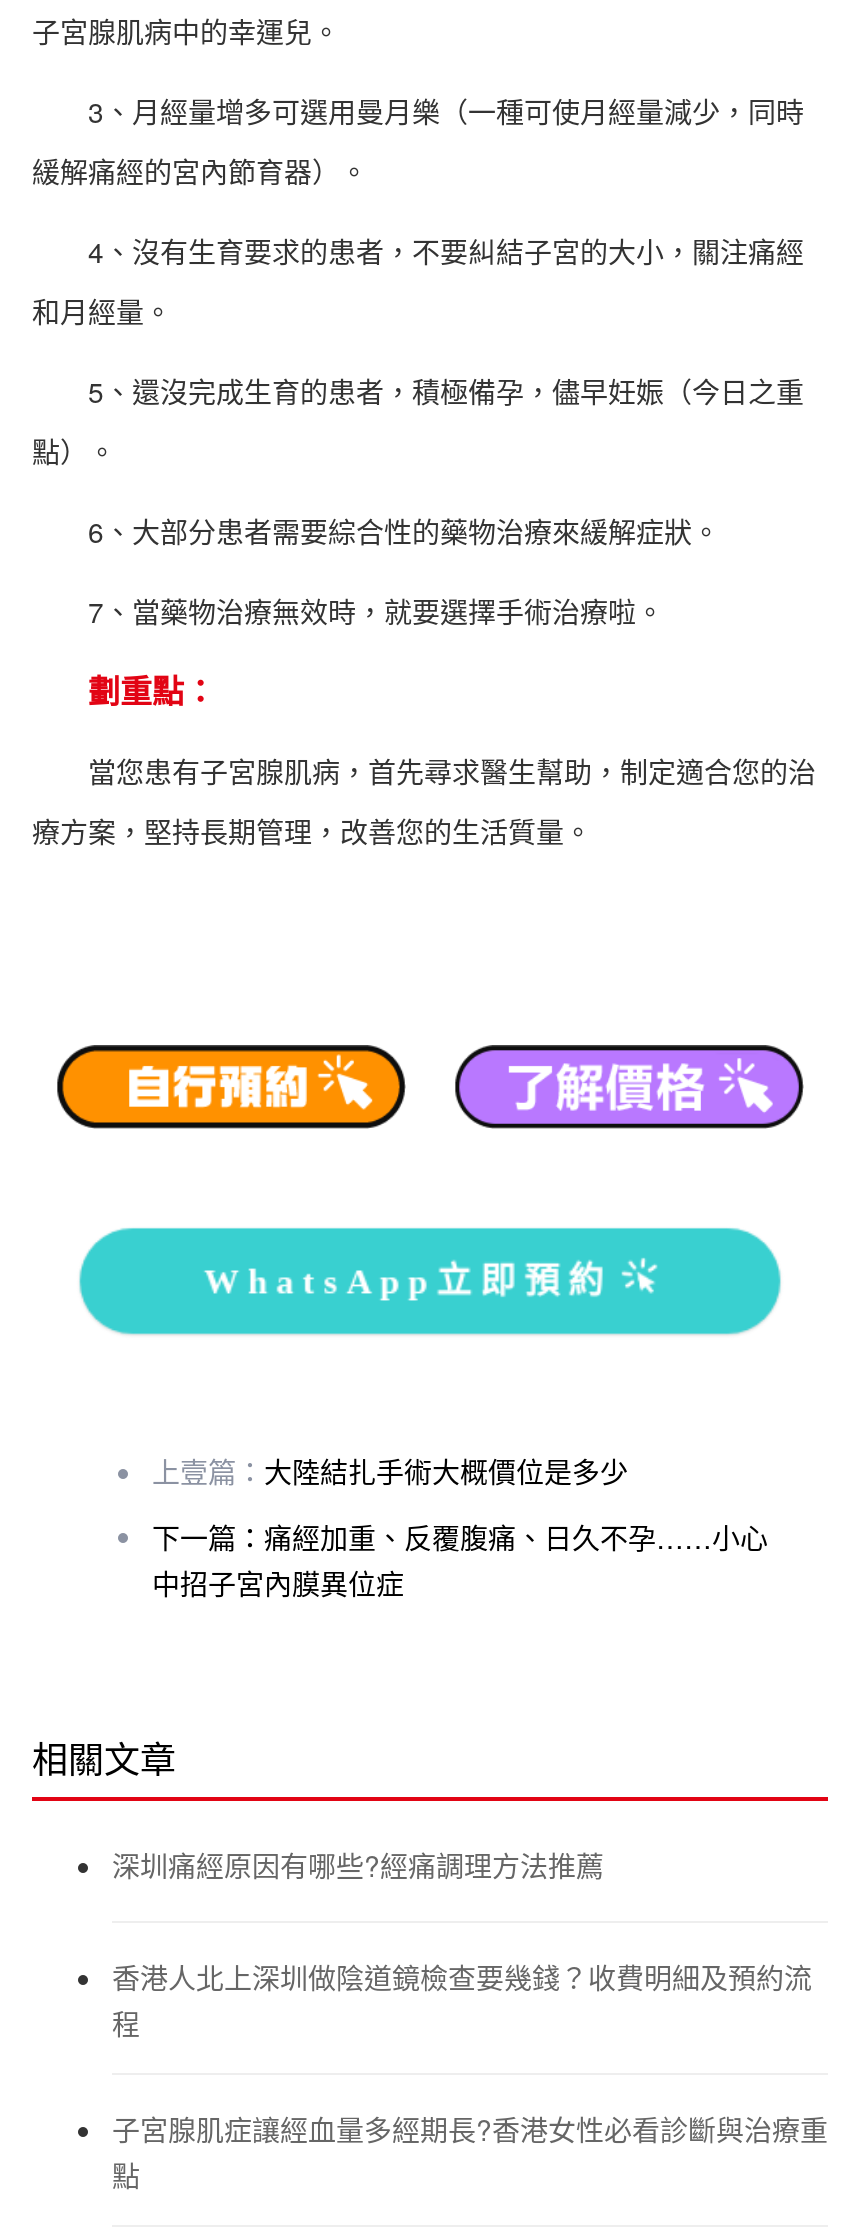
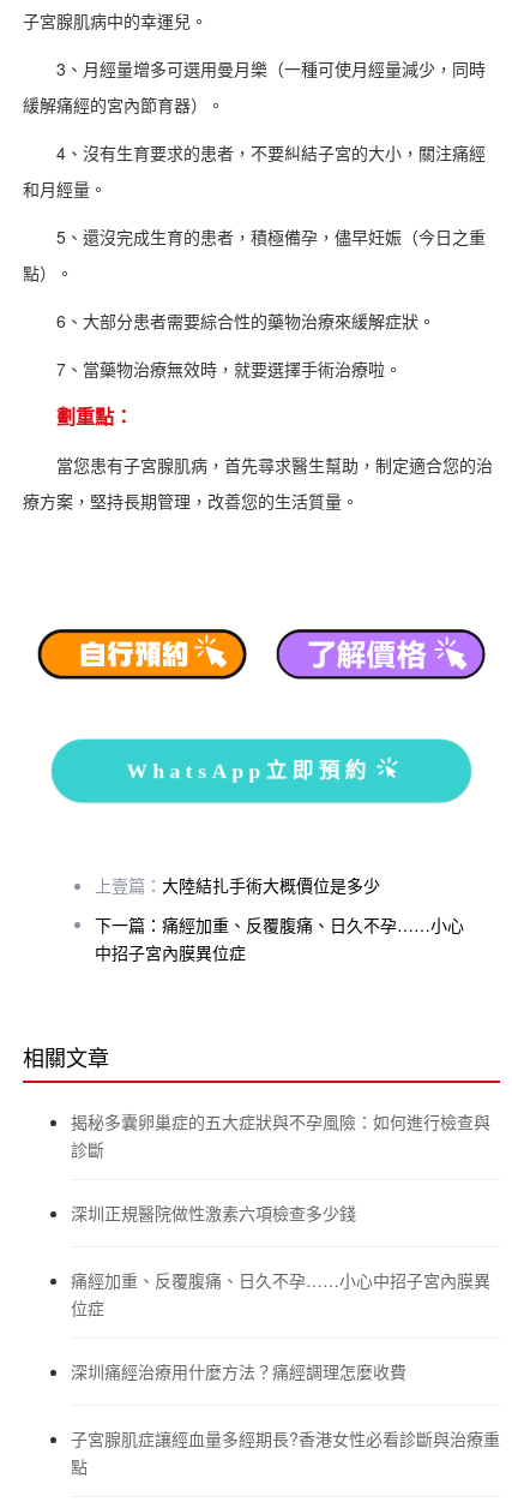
[112,1845,812,2043] 深圳痛經原因有哪些?經痛調理方法推薦 | 香港人北上深圳做陰道鏡檢查要幾錢？收費明細及預約流 | 程 -> [71,1109,490,1383] 揭秘多囊卵巢症的五大症狀與不孕風險：如何進行檢查與 | 診斷 | 深圳正規醫院做性激素六項檢查多少錢 | 痛經加重、反覆腹痛、日久不孕……小心中招子宮內膜異 | 位症 | 深圳痛經治療用什麼方法？痛經調理怎麼收費

